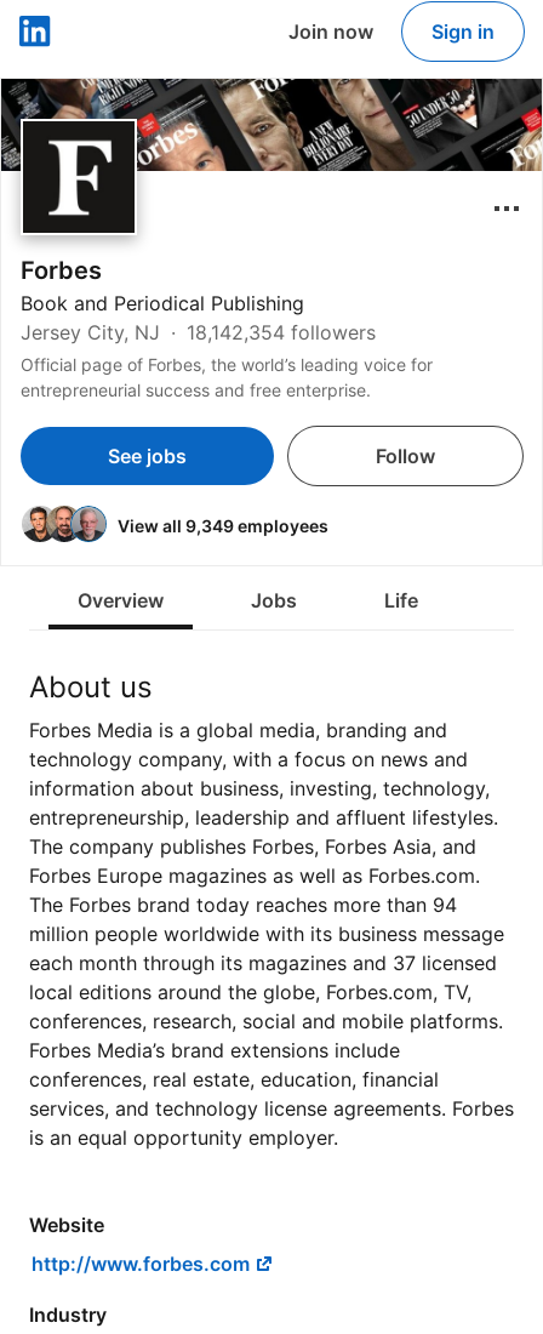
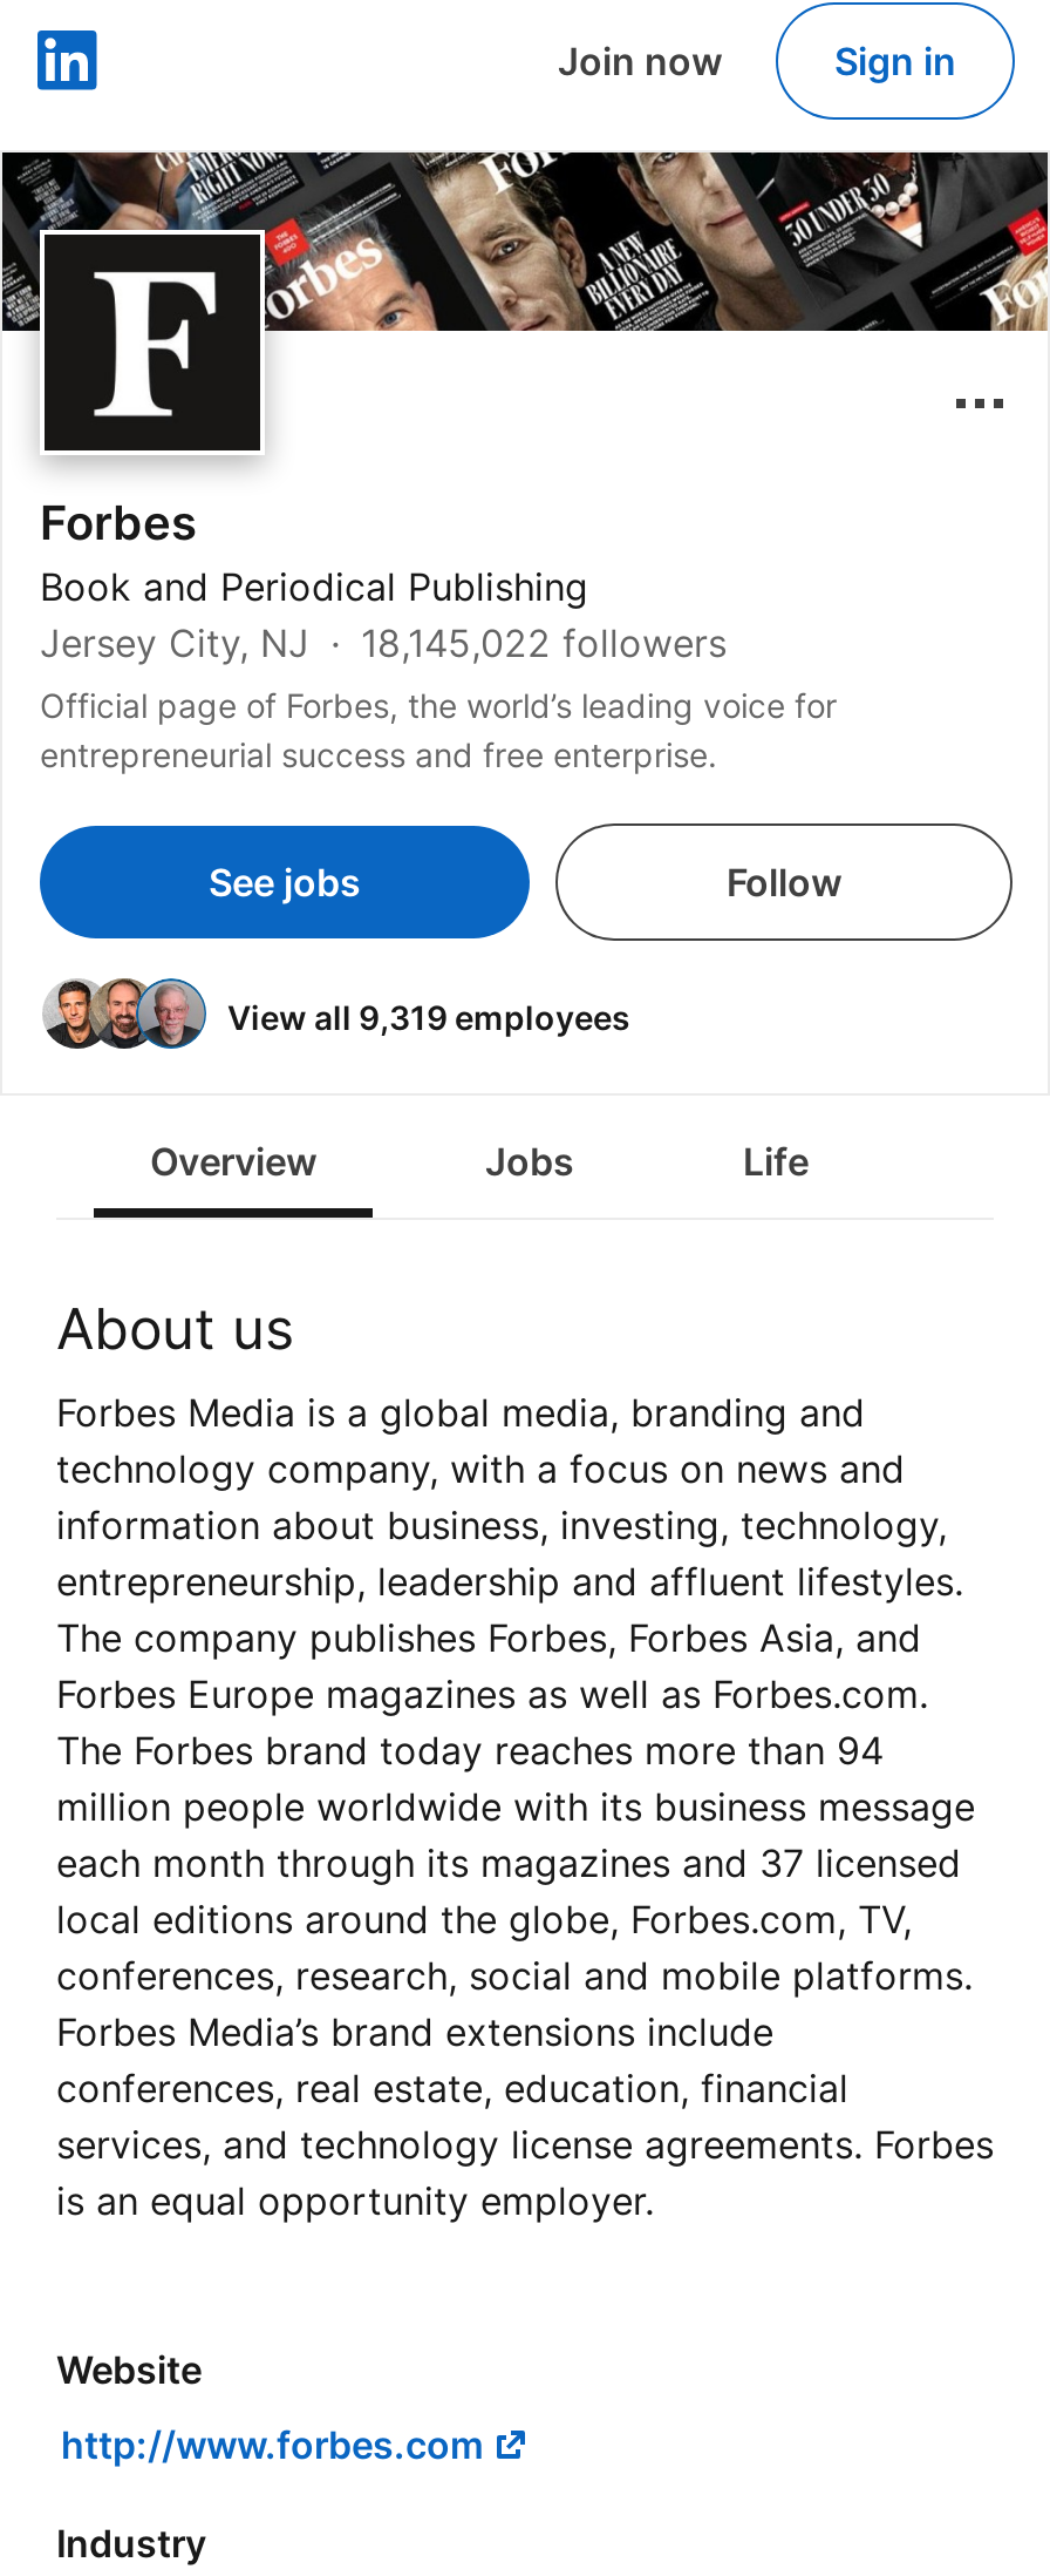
[21,320,376,344] Jersey City, NJ 18,142,354 followers -> [40,619,727,666] Jersey City, NJ 18,145,022 followers
[118,515,328,535] View all 9,349 employees -> [227,996,630,1036] View all 9,319 employees

